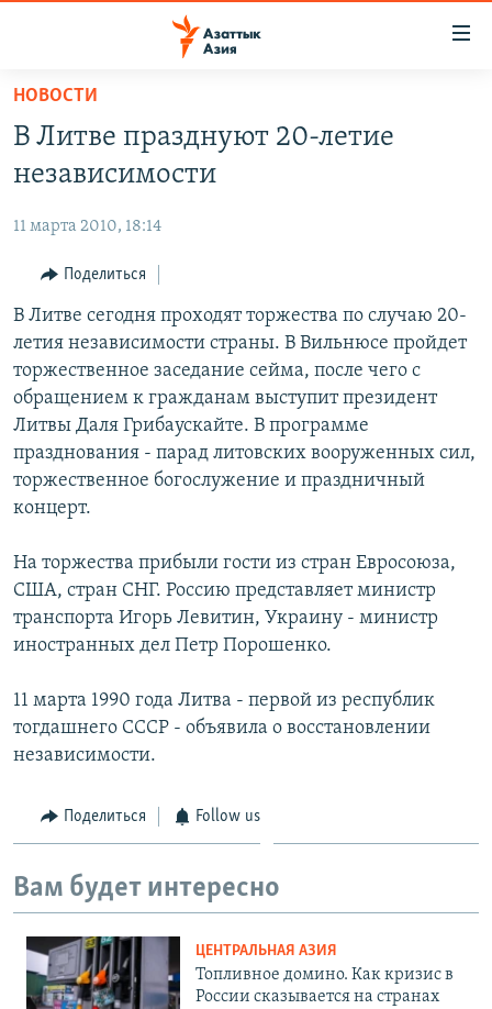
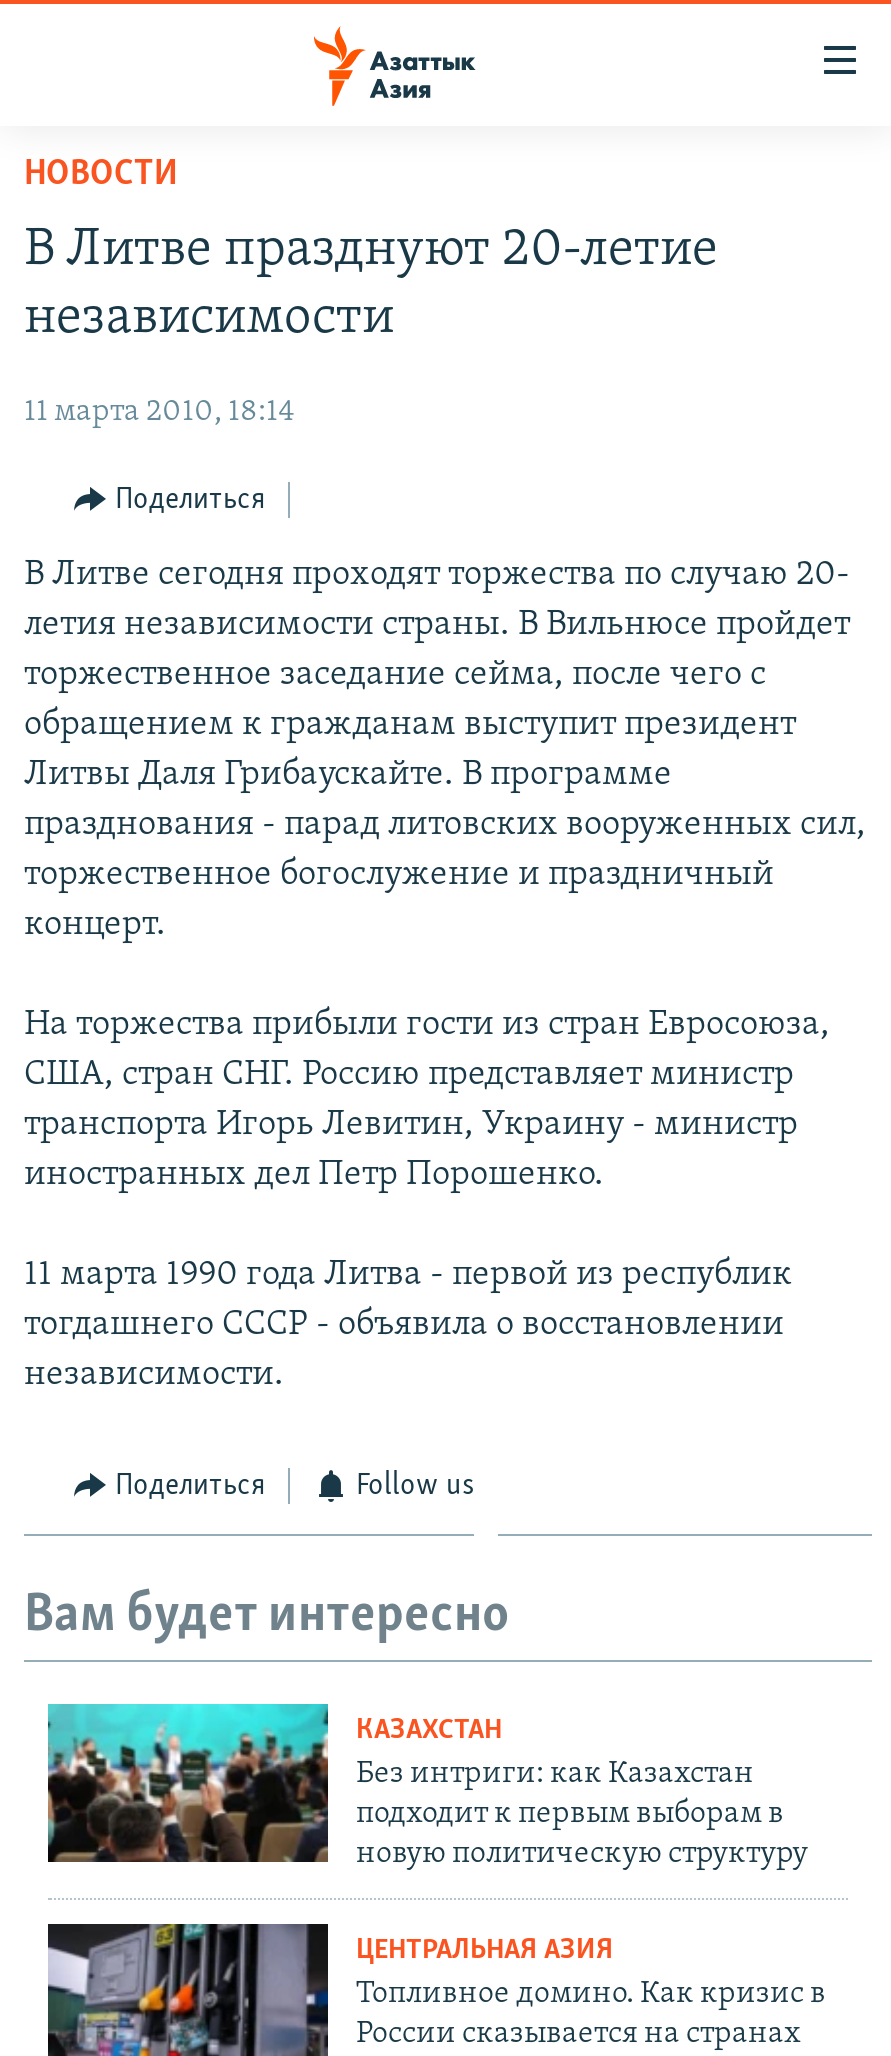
none -> [46,1702,808,1870] [image] | КАЗАХСТАН | Без интриги: как Казахстан | подходит к первым выборам в | новую политическую структуру

